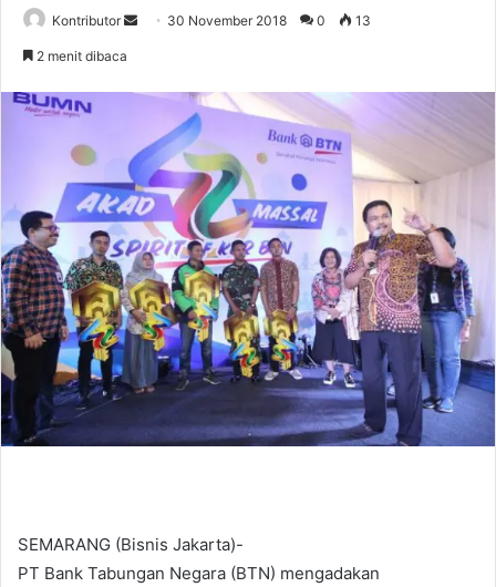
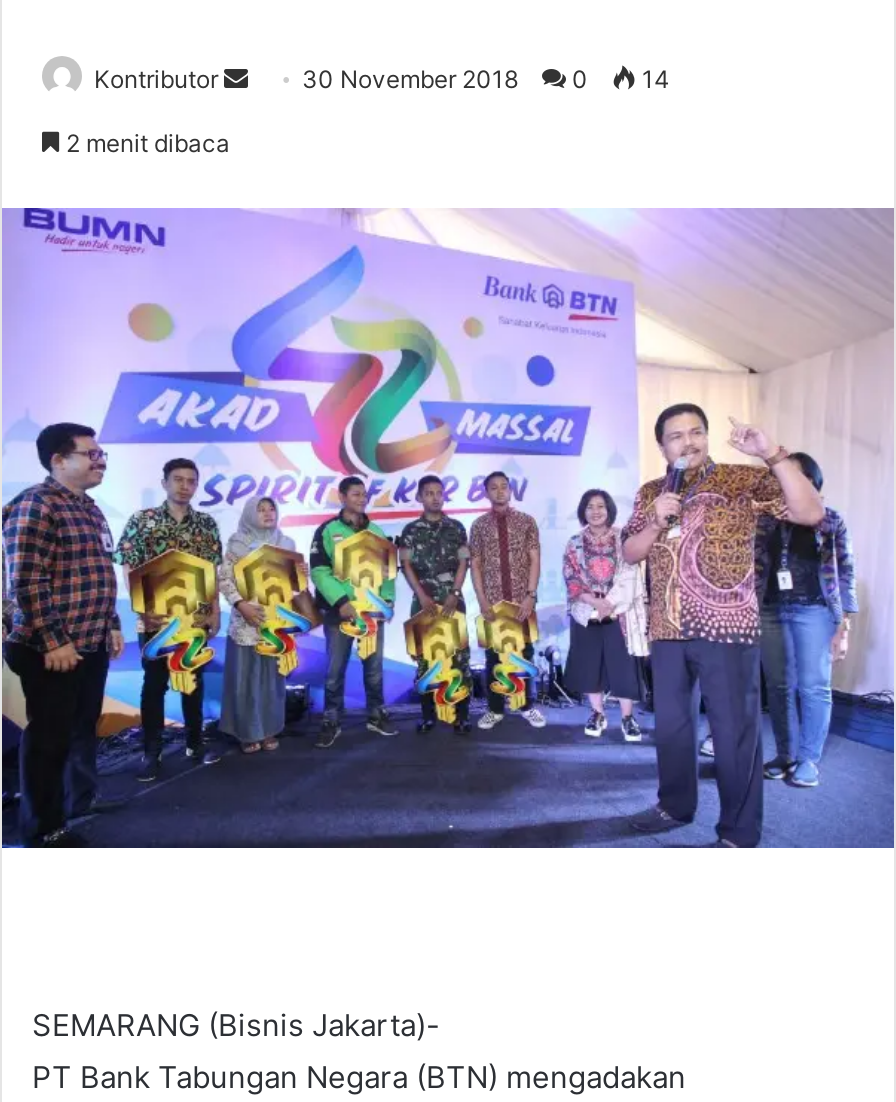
[352,12,371,29] 13 -> [636,64,670,94] 14

